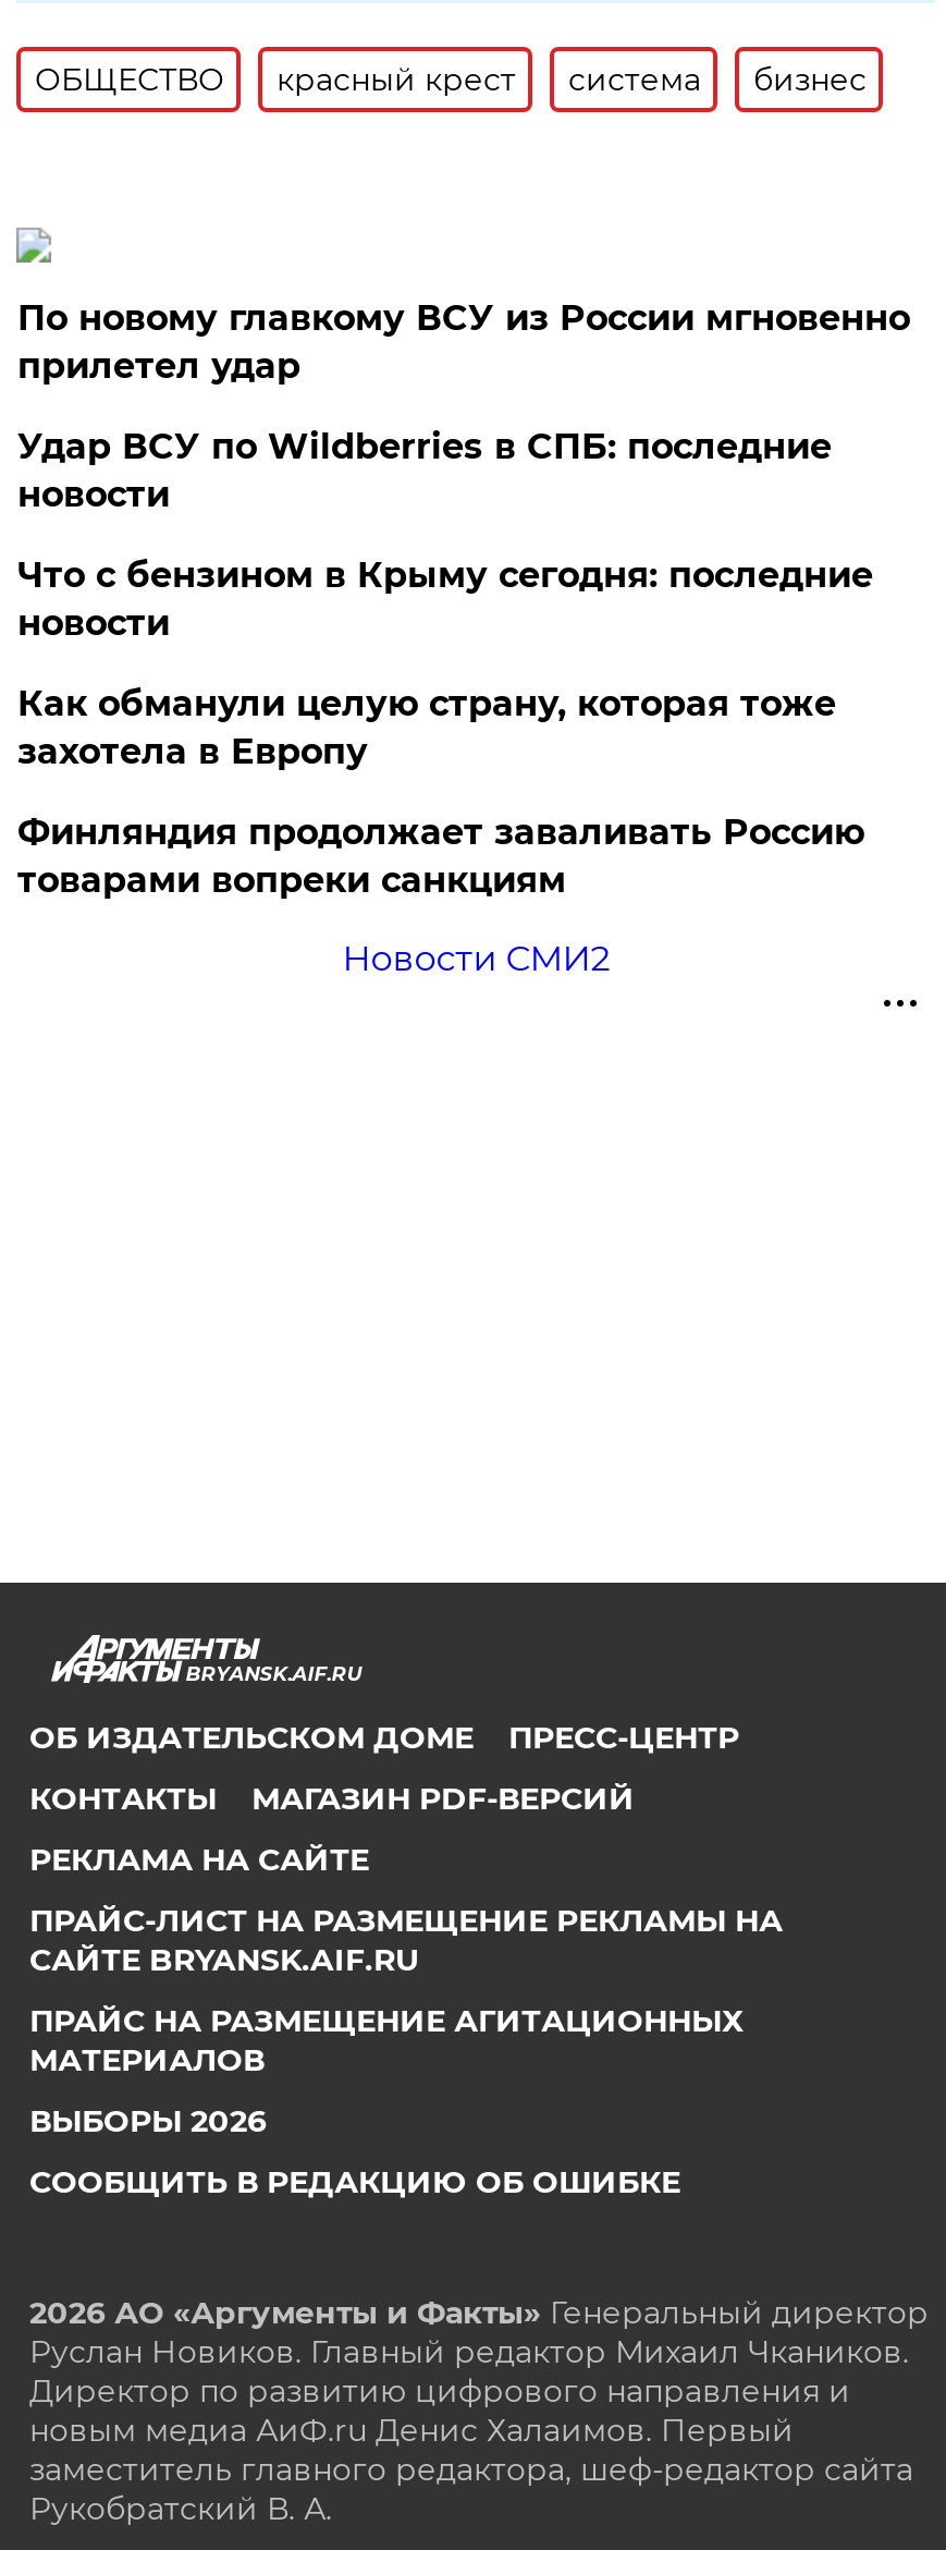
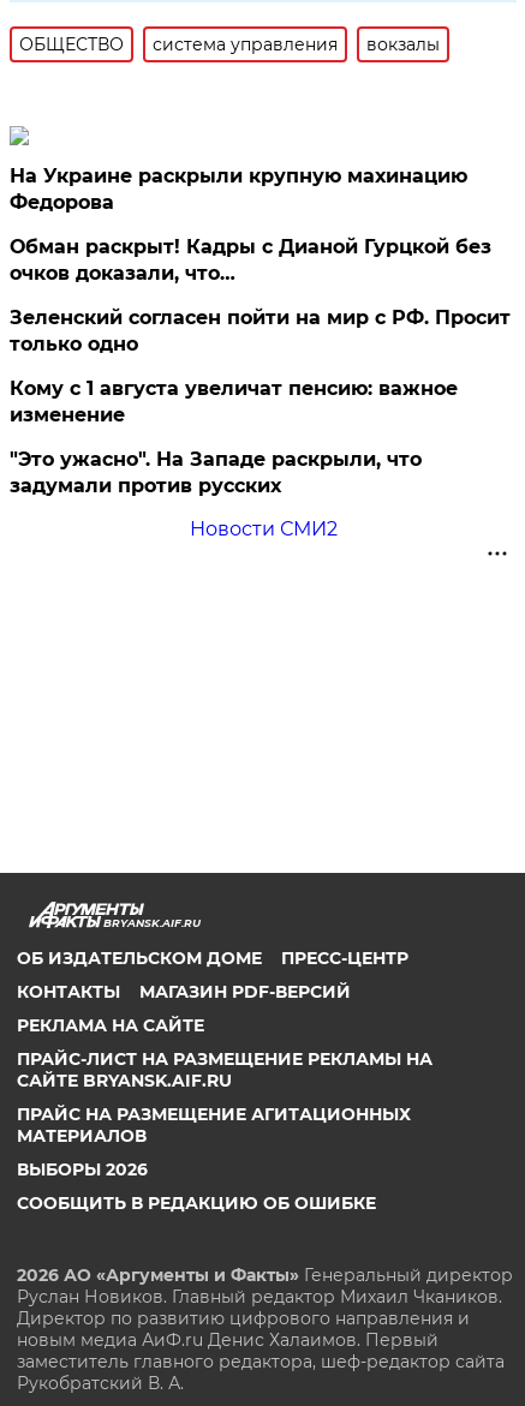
[276,60,866,99] красный крест | система | бизнес -> [153,33,440,55] система управления | вокзалы
[17,297,910,386] По новому главкому ВСУ из России мгновенно | прилетел удар -> [10,164,468,214] На Украине раскрыли крупную махинацию | Федорова
[17,426,831,515] Удар ВСУ по Wildberries в СПБ: последние | новости -> [10,235,492,284] Обман раскрыт! Кадры с Дианой Гурцкой без | очков доказали, что…
[17,554,873,644] Что с бензином в Крыму сегодня: последние | новости -> [10,306,511,355] Зеленский согласен пойти на мир с РФ. Просит | только одно
[17,683,836,772] Как обманули целую страну, которая тоже | захотела в Европу -> [10,377,458,426] Кому с 1 августа увеличат пенсию: важное | изменение
[17,811,864,901] Финляндия продолжает заваливать Россию | товарами вопреки санкциям -> [10,448,422,497] "Это ужасно". На Западе раскрыли, что | задумали против русских

